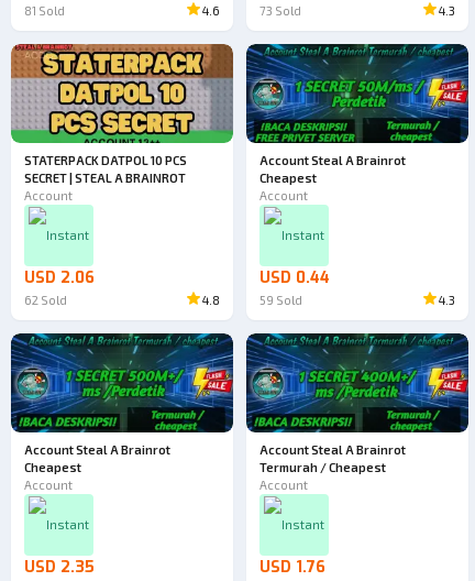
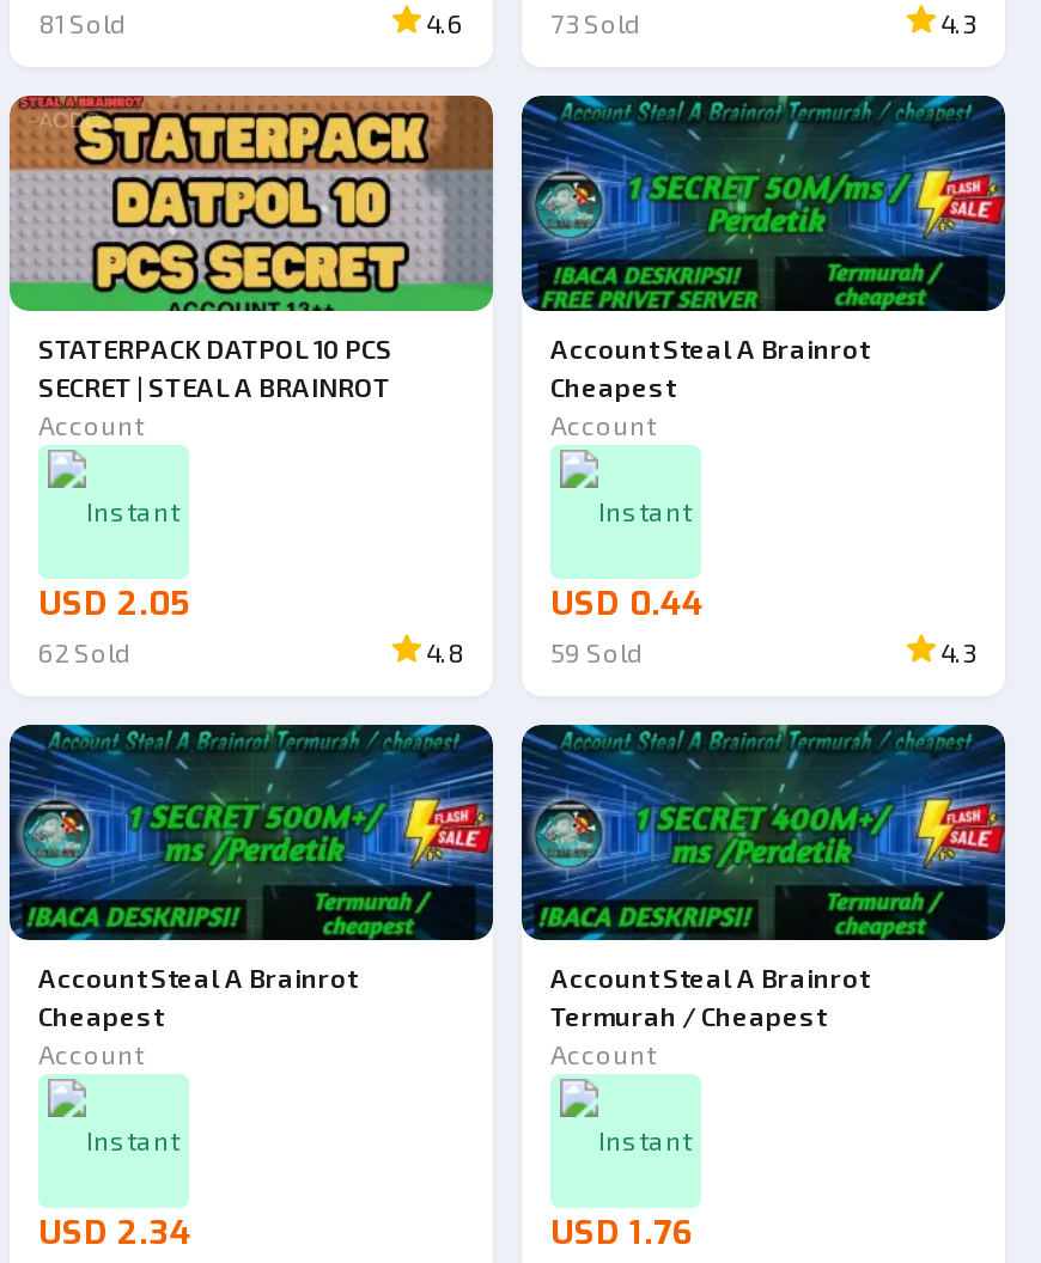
[24,267,95,288] USD 2.06 -> [38,581,191,627] USD 2.05
[24,557,95,578] USD 2.35 -> [38,1210,191,1256] USD 2.34

